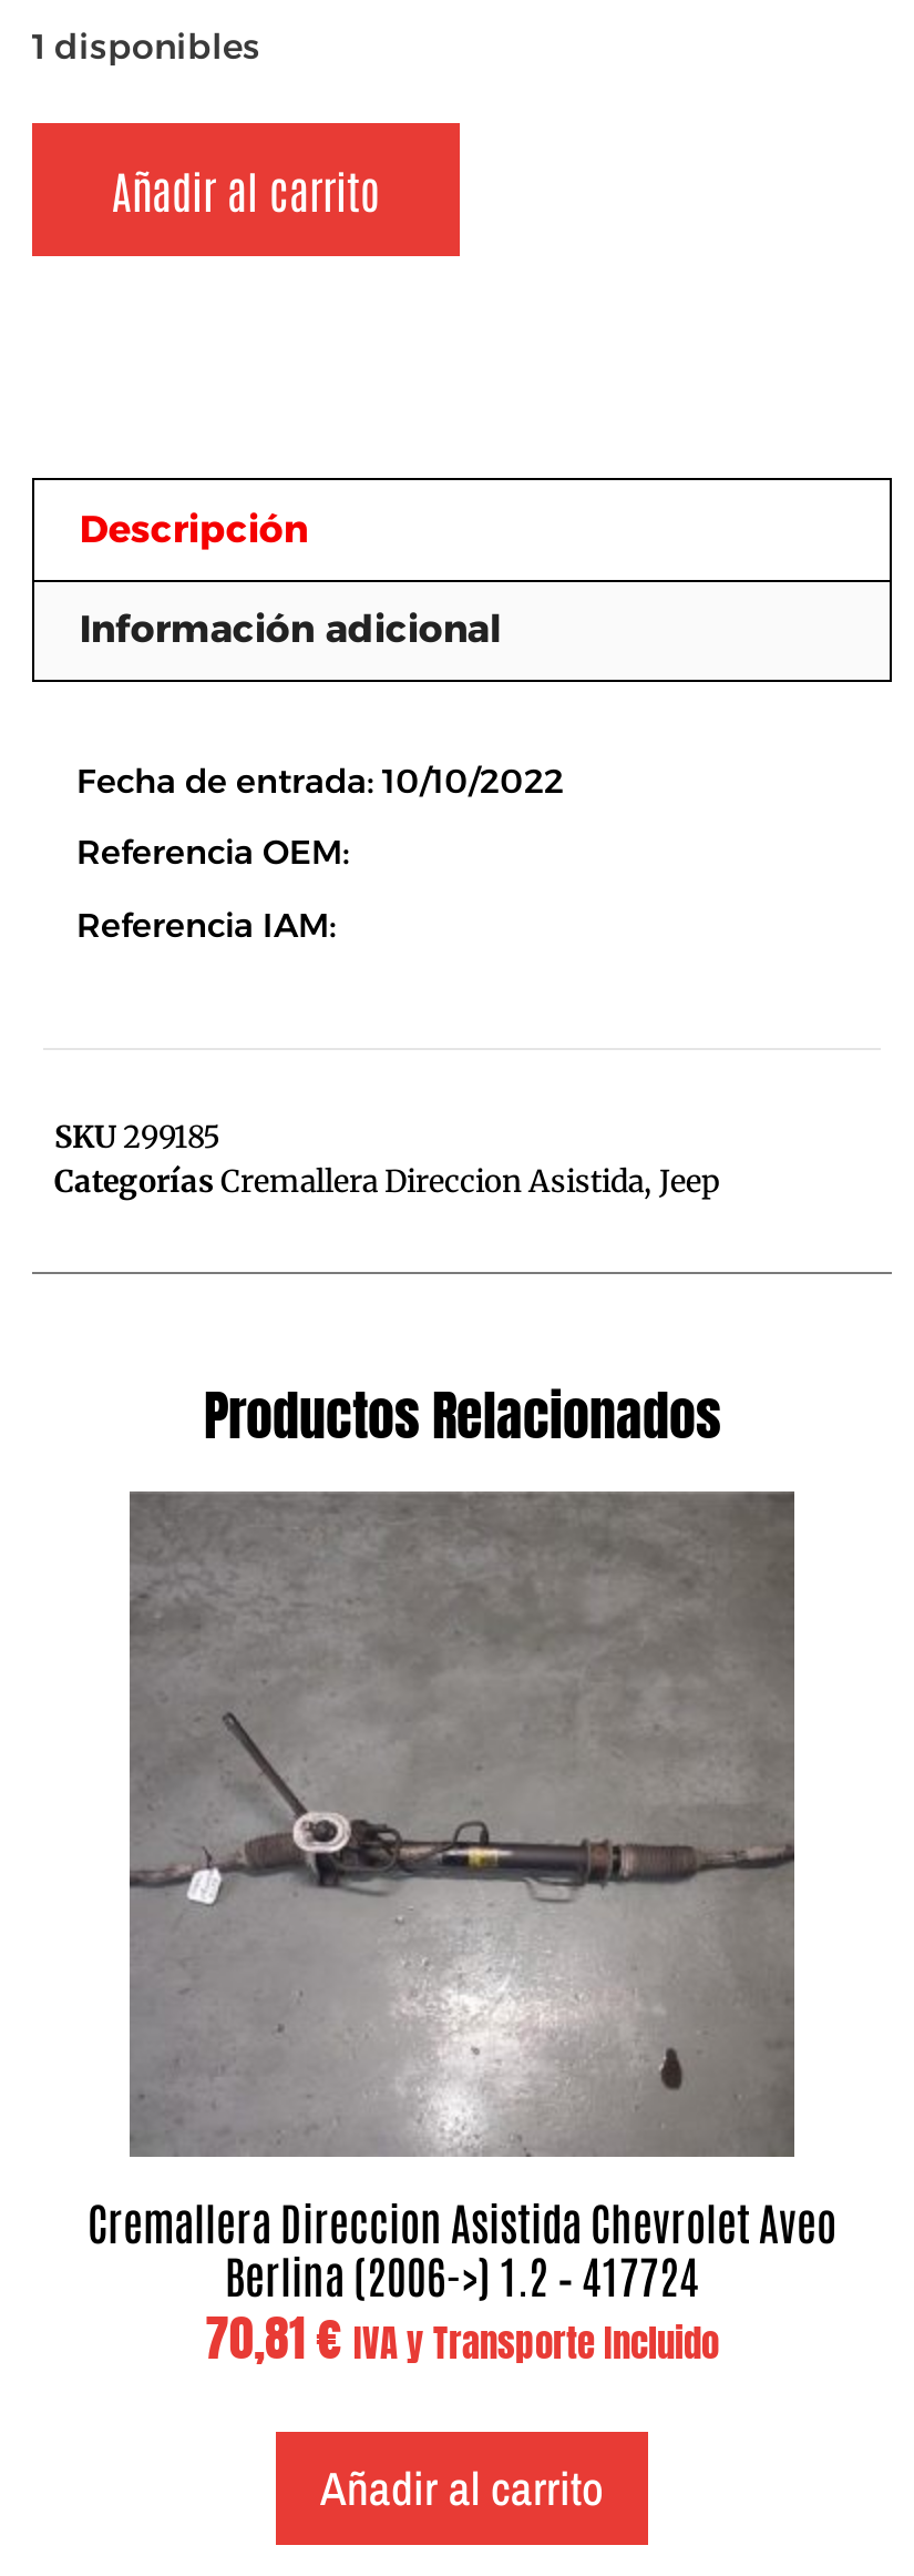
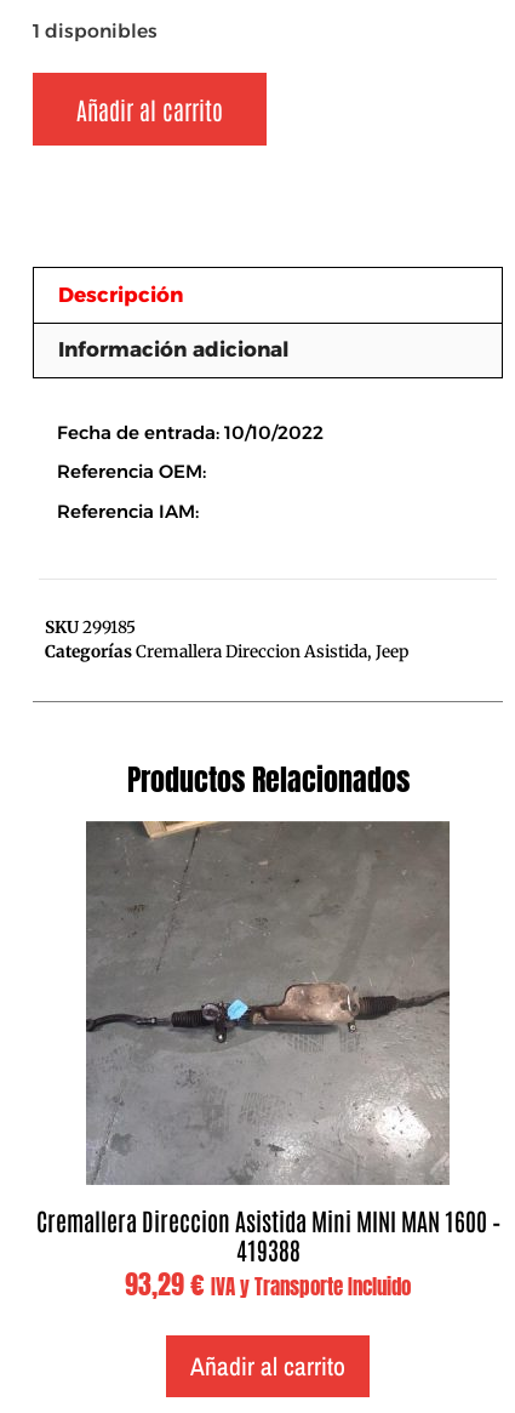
[88,1489,836,2374] [image] | Cremallera Direccion Asistida Chevrolet Aveo | Berlina (2006->) 1.2 – 417724 | 70,81 € IVA y Transporte Incluido -> [36,821,500,1304] [image] | Cremallera Direccion Asistida Mini MINI MAN 1600 – | 419388 | 93,29 € IVA y Transporte Incluido

